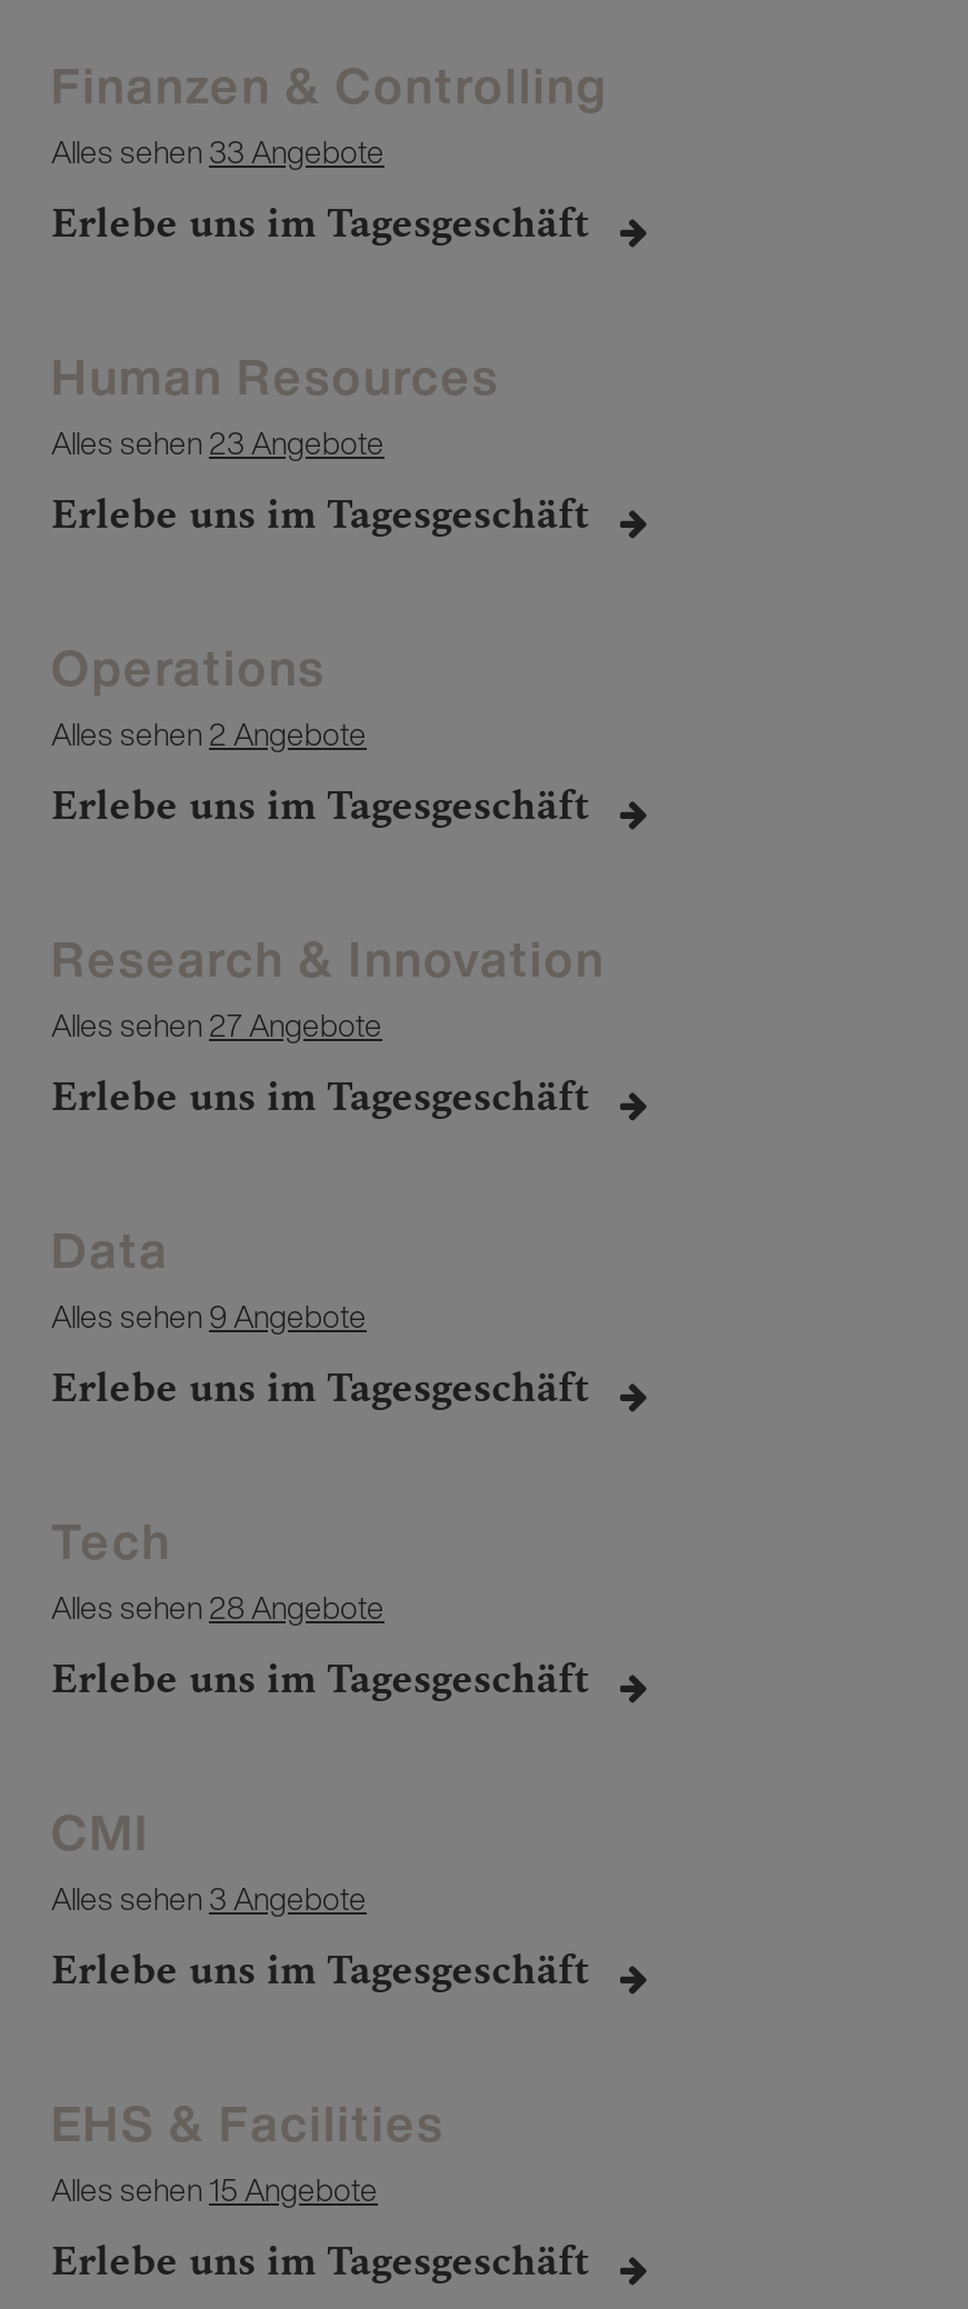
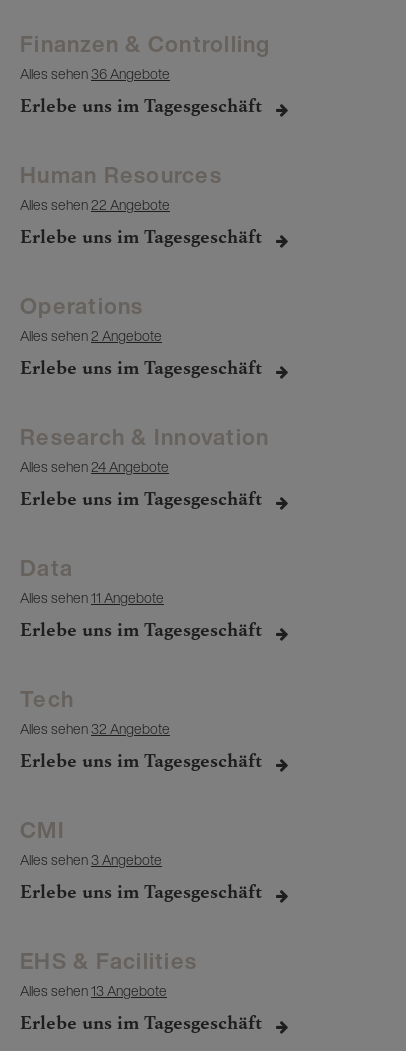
[51,128,385,174] Alles sehen 33 Angebote -> [20,63,170,84] Alles sehen 36 Angebote
[51,419,385,466] Alles sehen 23 Angebote -> [20,194,170,215] Alles sehen 22 Angebote
[51,1001,382,1048] Alles sehen 27 Angebote -> [20,456,169,477] Alles sehen 24 Angebote
[51,1292,367,1339] Alles sehen 9 Angebote -> [20,587,164,608] Alles sehen 11 Angebote
[51,1583,385,1630] Alles sehen 28 Angebote -> [20,718,170,739] Alles sehen 32 Angebote
[51,2166,378,2212] Alles sehen 15 Angebote -> [20,980,167,1001] Alles sehen 13 Angebote

